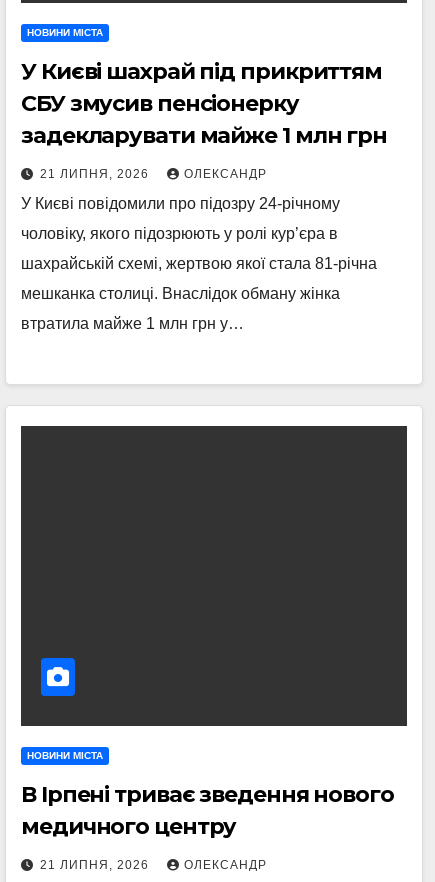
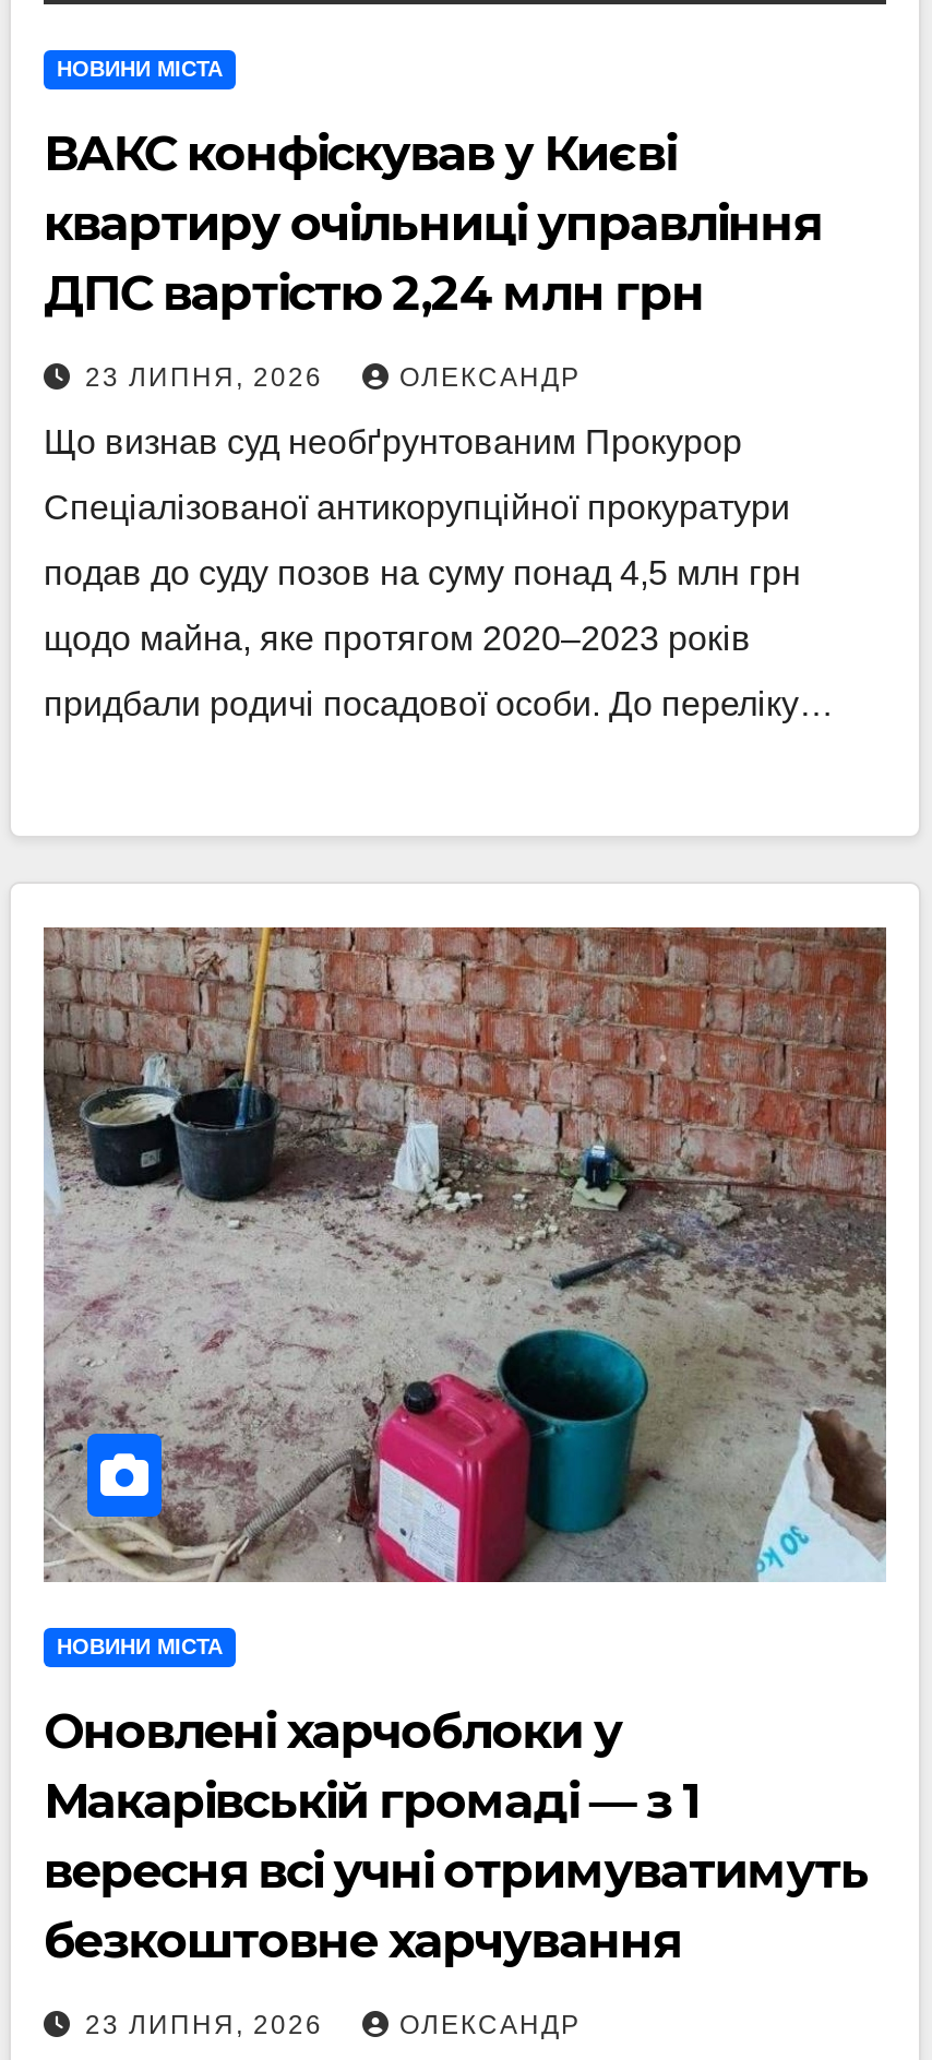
[21,58,387,149] У Києві шахрай під прикриттям | СБУ змусив пенсіонерку | задекларувати майже 1 млн грн -> [44,124,821,323] ВАКС конфіскував у Києві | квартиру очільниці управління | ДПС вартістю 2,24 млн грн
[40,167,153,181] 21 ЛИПНЯ, 2026 -> [85,362,332,392] 23 ЛИПНЯ, 2026
none -> [44,925,886,1584] [image]
[21,195,340,212] У Києві повідомили про підозру 24-річному -> [44,423,742,460] Що визнав суд необґрунтованим Прокурор
[21,225,338,242] чоловіку, якого підозрюють у ролі кур’єра в -> [44,488,790,525] Спеціалізованої антикорупційної прокуратури
[21,255,377,272] шахрайській схемі, жертвою якої стала 81-річна -> [44,554,801,591] подав до суду позов на суму понад 4,5 млн грн
[21,285,340,302] мешканка столиці. Внаслідок обману жінка -> [44,619,751,656] щодо майна, яке протягом 2020–2023 років
[21,315,244,332] втратила майже 1 млн грн у… -> [44,685,834,722] придбали родичі посадової особи. До переліку…
[21,781,394,840] В Ірпені триває зведення нового | медичного центру -> [44,1702,868,1971] Оновлені харчоблоки у | Макарівській громаді — з 1 | вересня всі учні отримуватимуть | безкоштовне харчування
[40,858,153,872] 21 ЛИПНЯ, 2026 -> [85,2010,332,2041] 23 ЛИПНЯ, 2026

